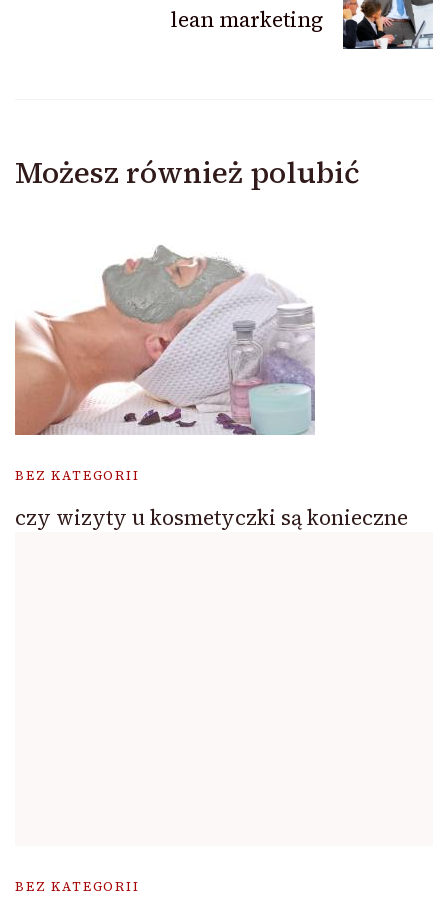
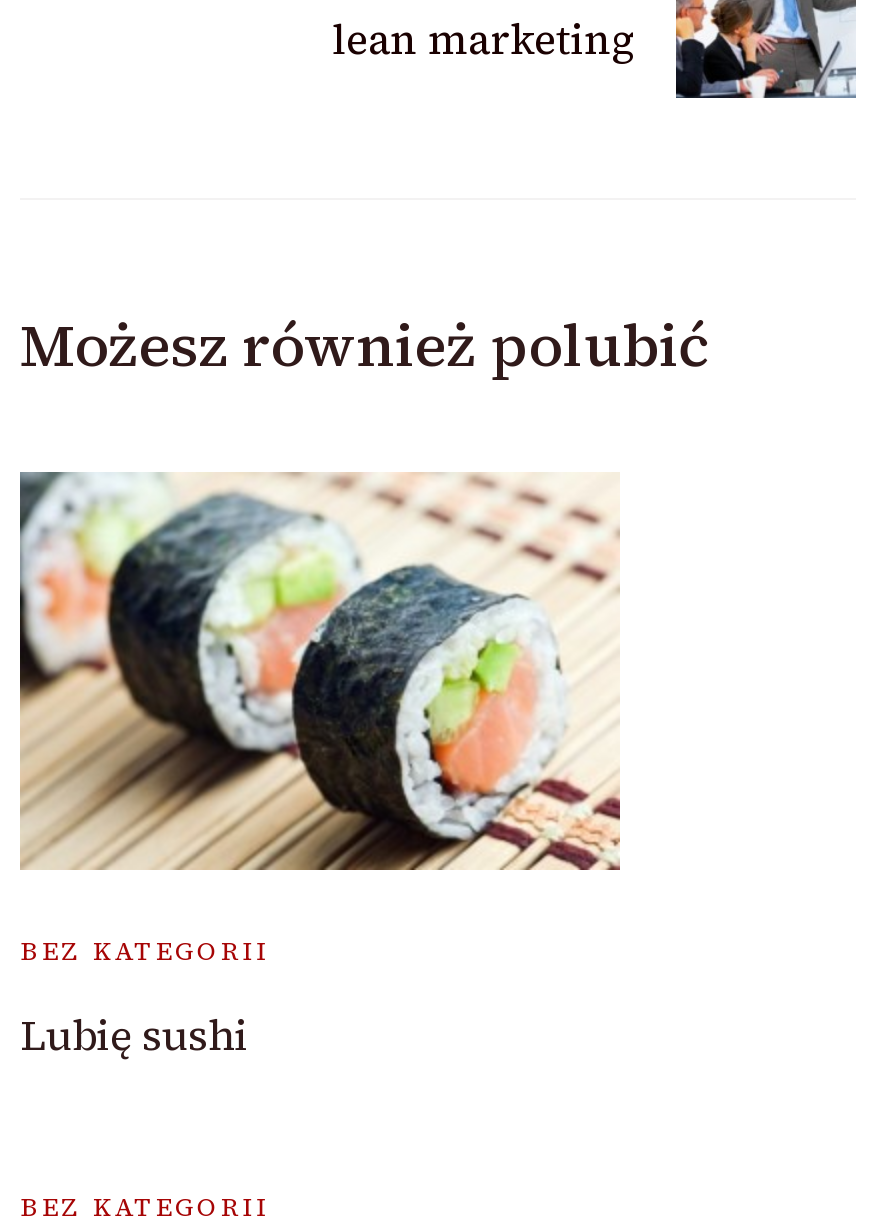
[14,236,316,436] [image] -> [18,470,622,872] [image]
[15,503,408,532] czy wizyty u kosmetyczki są konieczne -> [20,1006,248,1064] Lubię sushi

